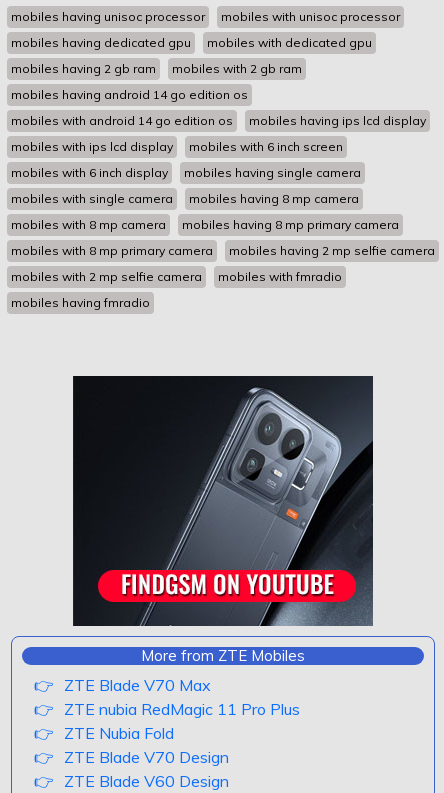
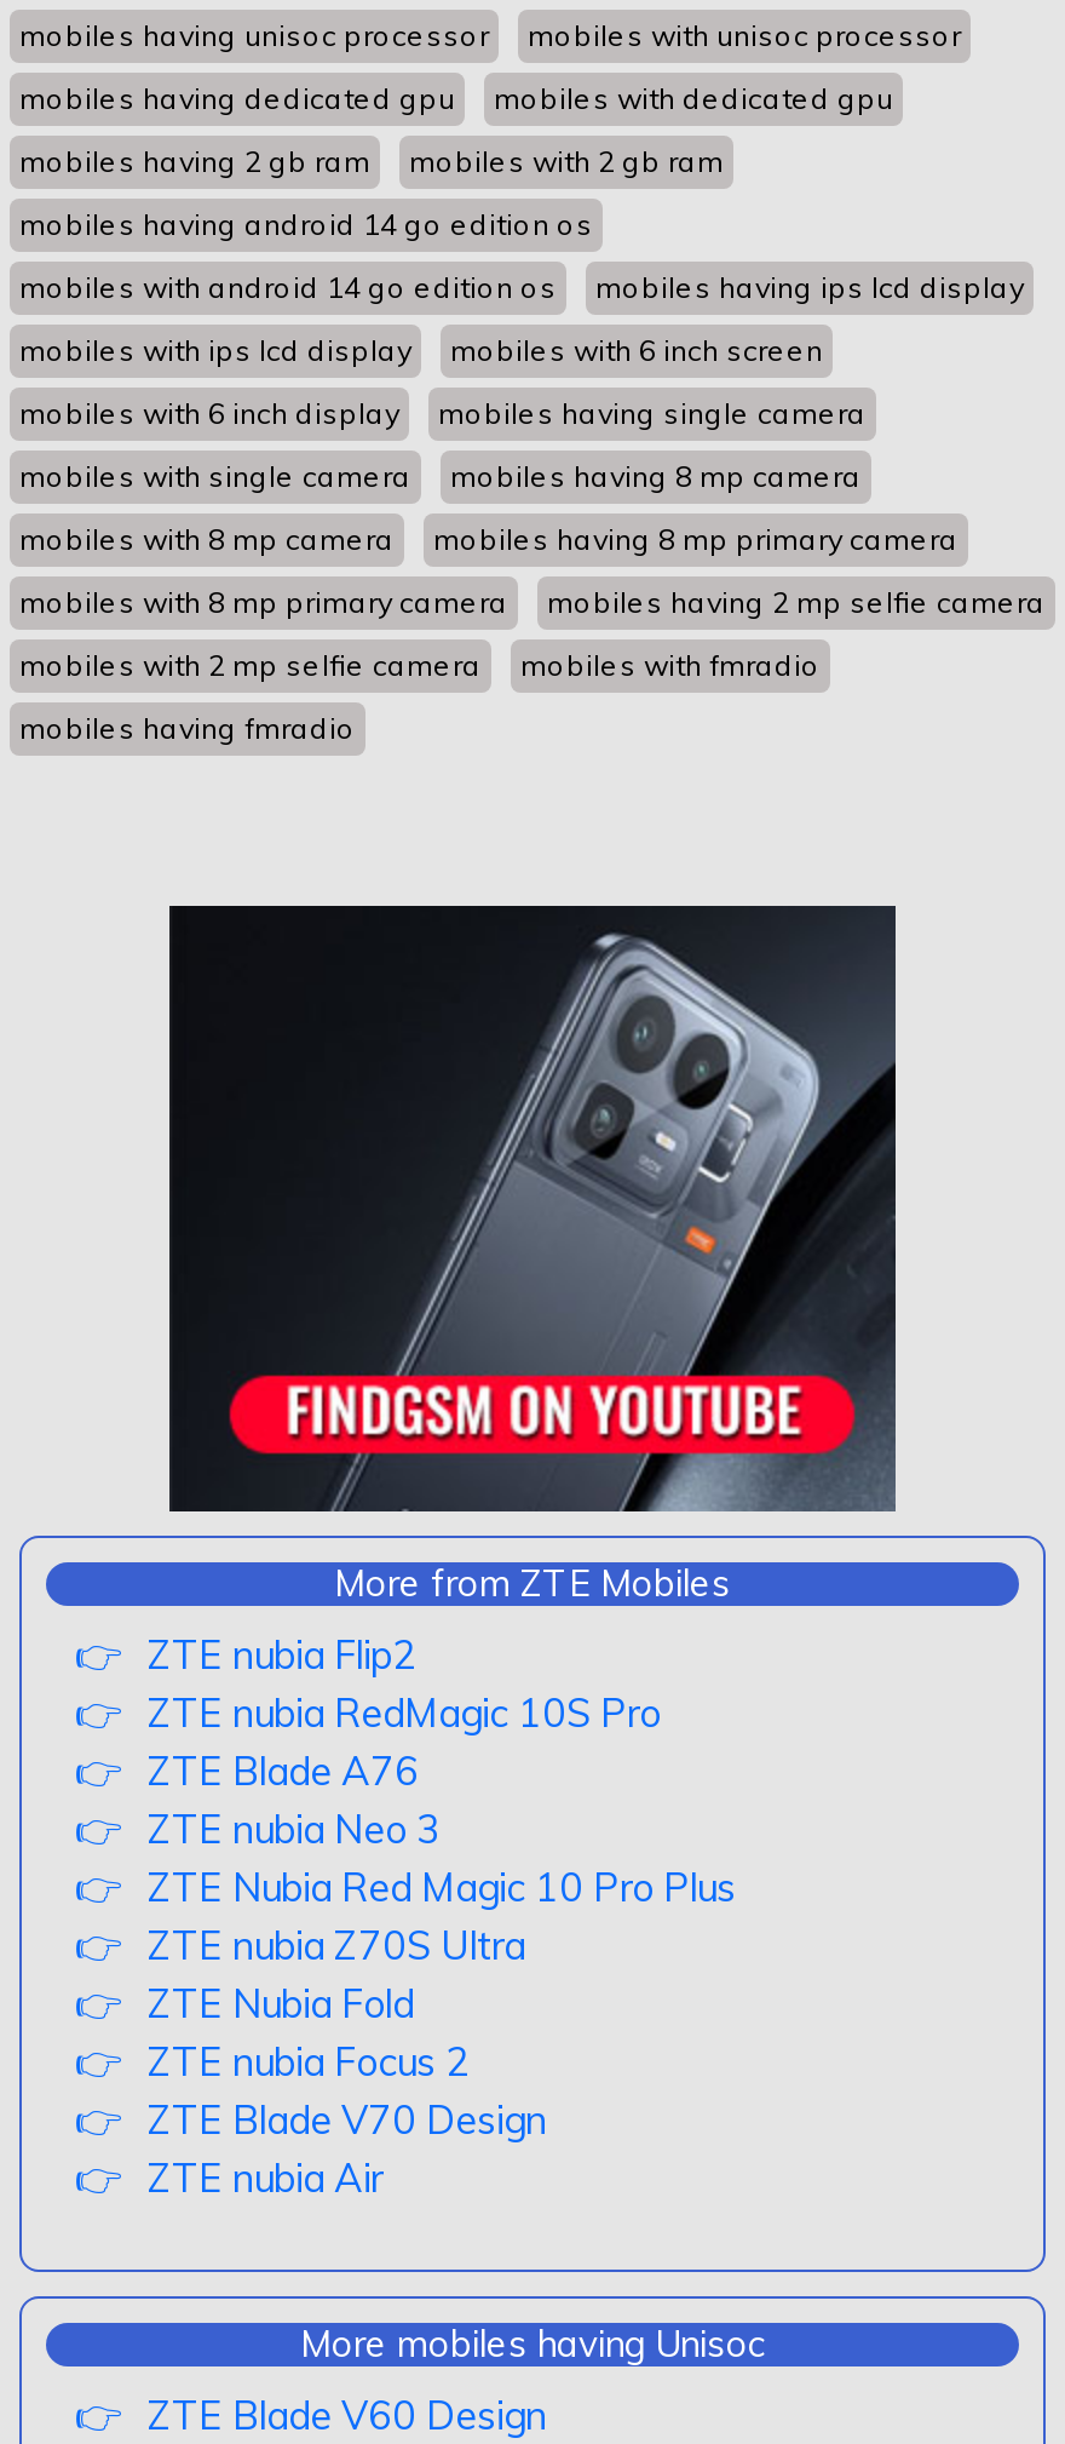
[64,675,300,719] ZTE Blade V70 Max | ZTE nubia RedMagic 11 Pro Plus -> [148,1630,736,1969] ZTE nubia Flip2 | ZTE nubia RedMagic 10S Pro | ZTE Blade A76 | ZTE nubia Neo 3 | ZTE Nubia Red Magic 10 Pro Plus | ZTE nubia Z70S Ultra
none -> [148,2037,470,2086] ZTE nubia Focus 2
none -> [148,2153,765,2366] ZTE nubia Air | More mobiles having Unisoc

